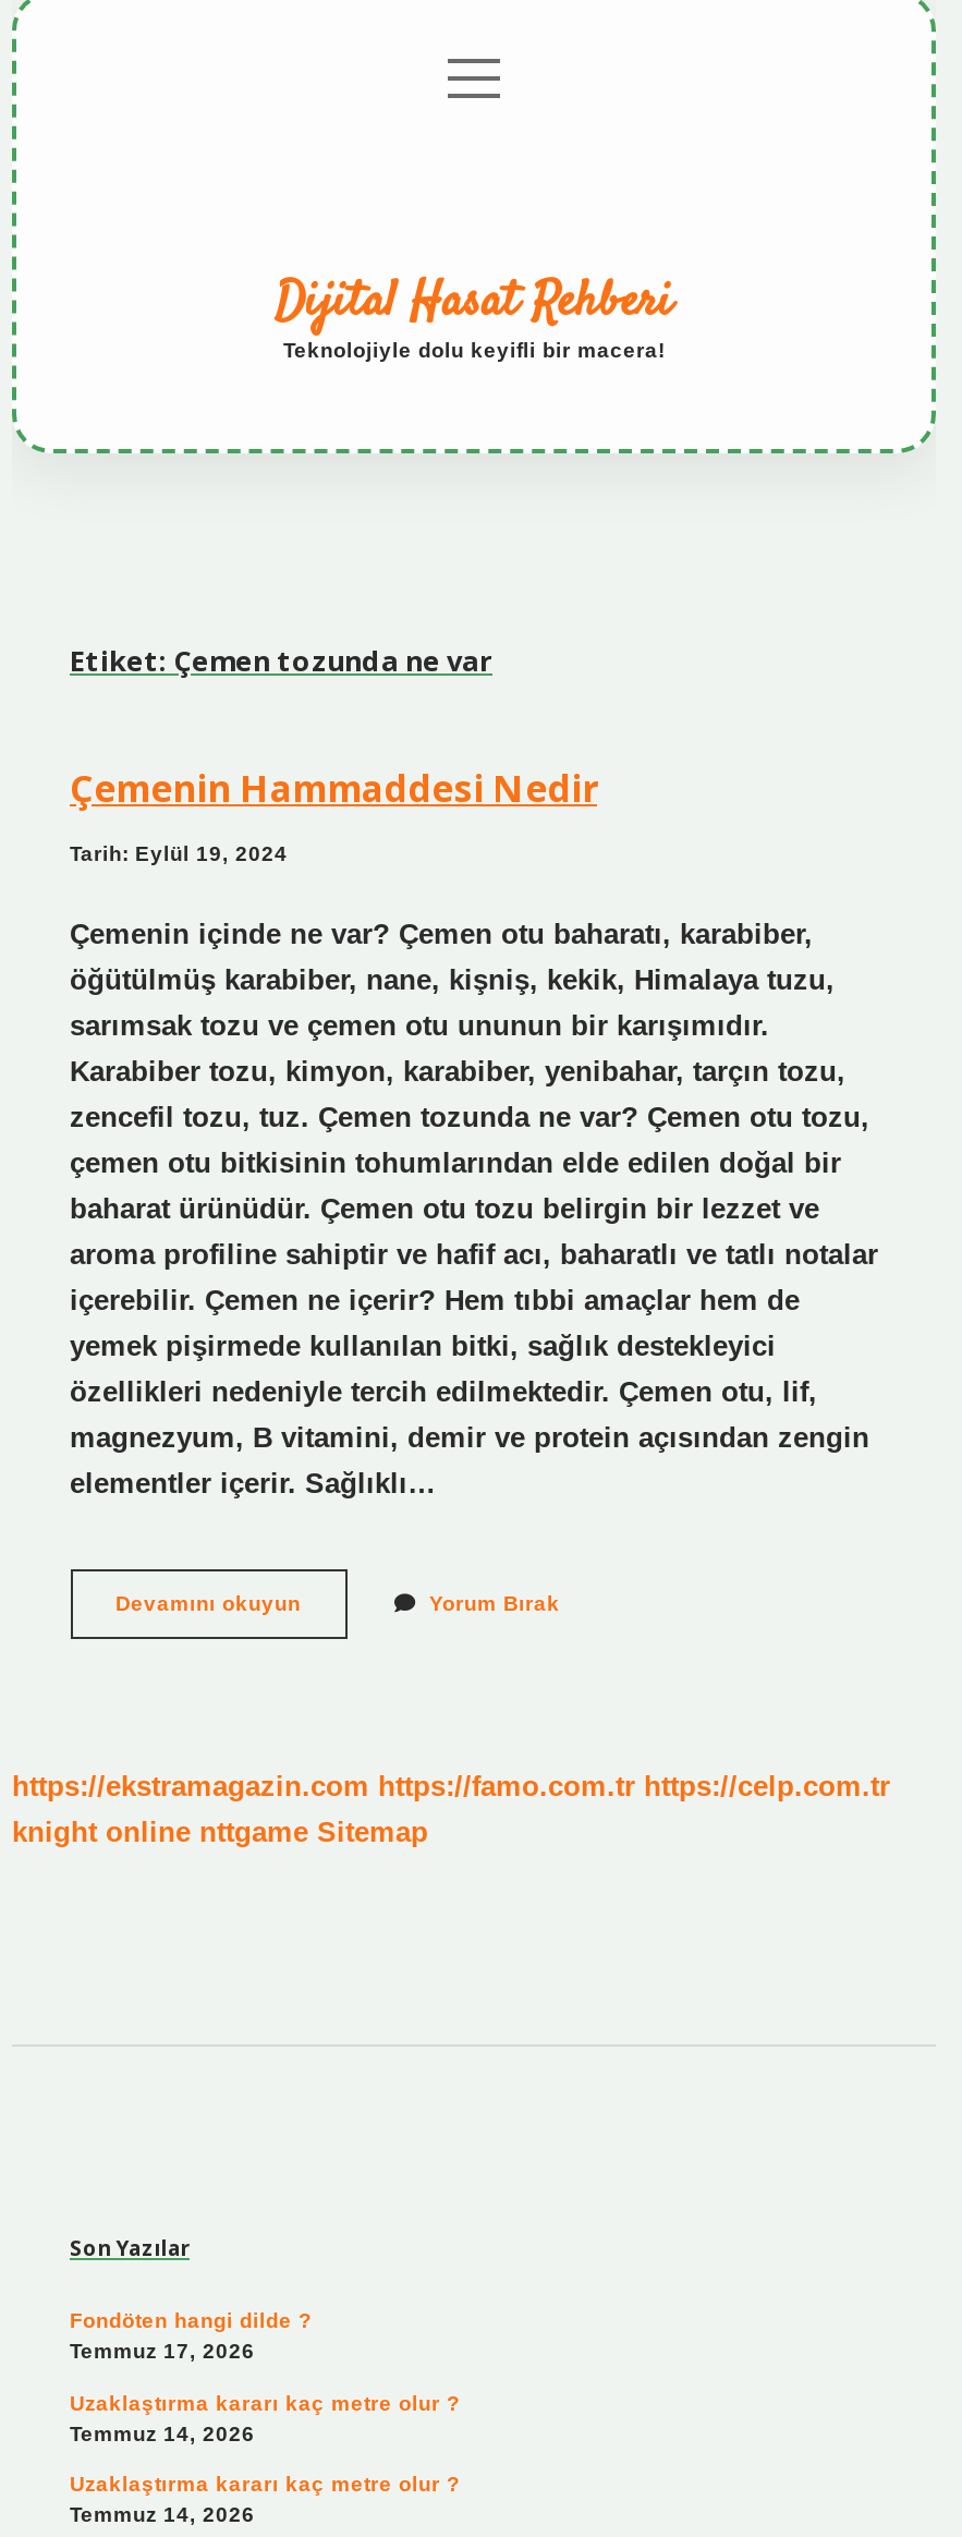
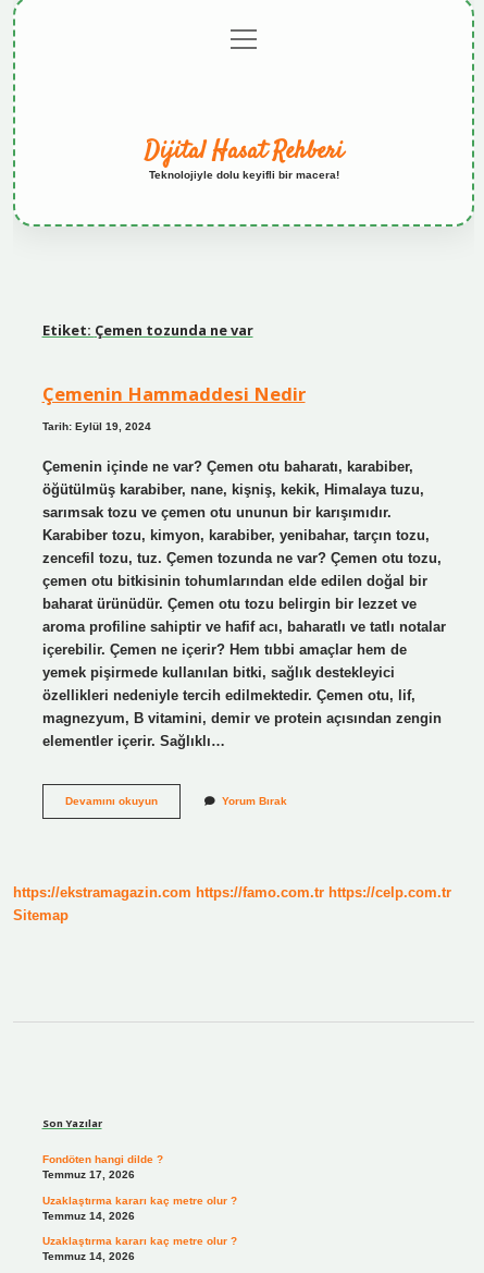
[12,1816,428,1849] knight online nttgame Sitemap -> [13,907,69,924] Sitemap

